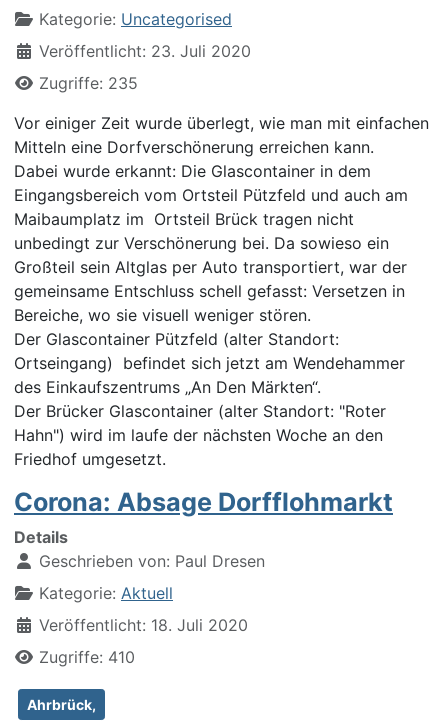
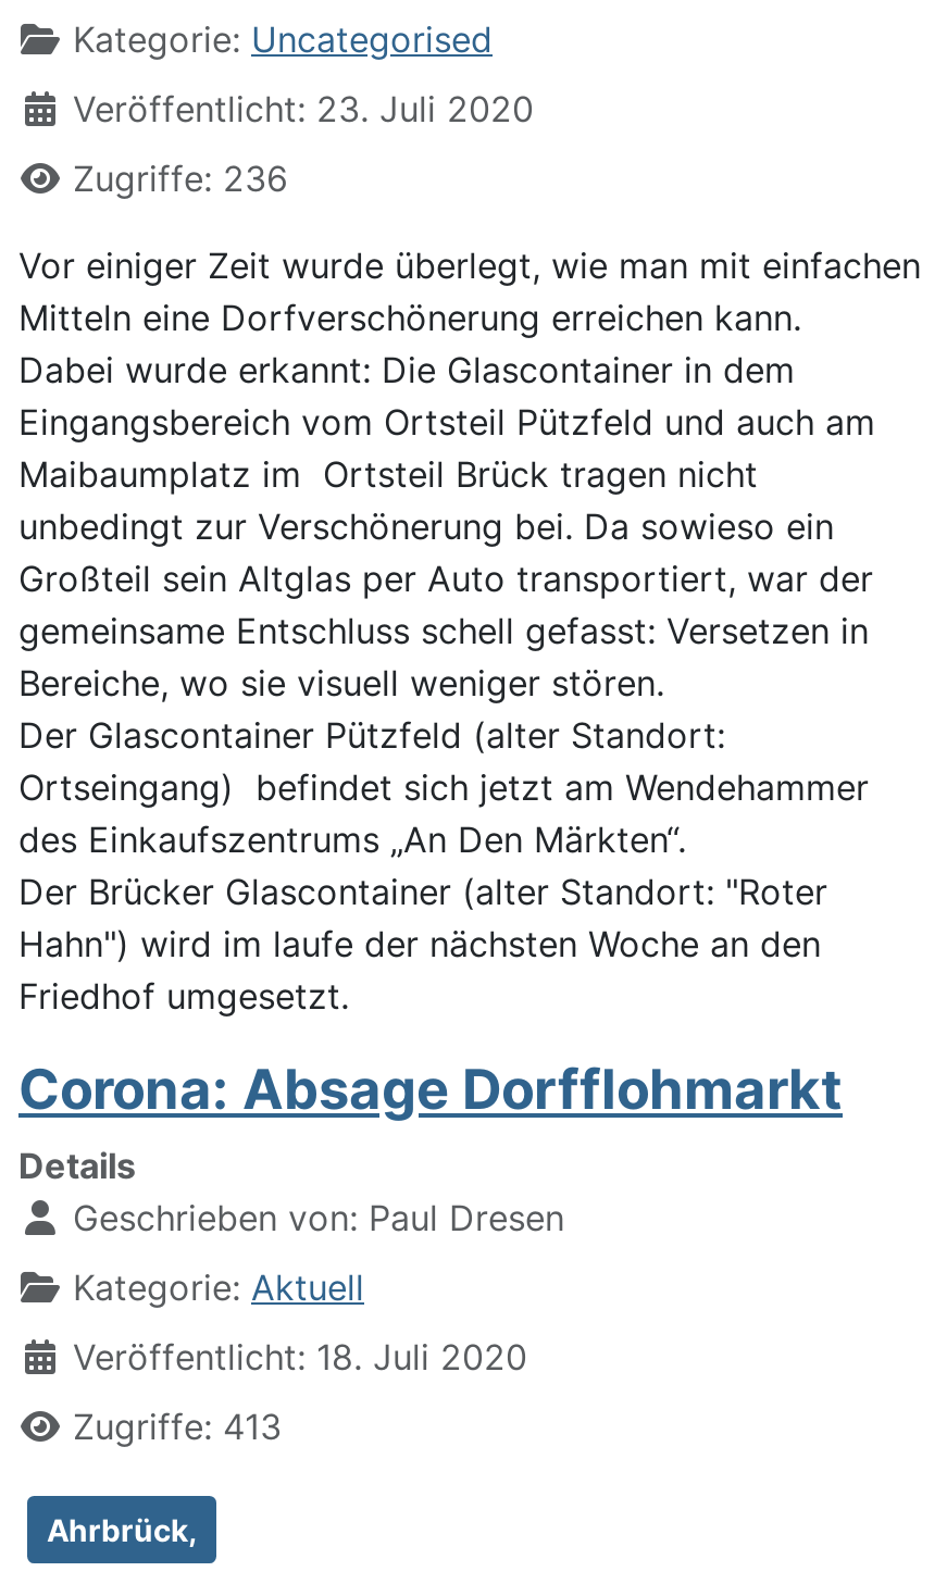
[39,73,138,93] Zugriffe: 235 -> [73,156,288,199] Zugriffe: 236
[39,647,135,667] Zugriffe: 410 -> [73,1404,282,1447] Zugriffe: 413

